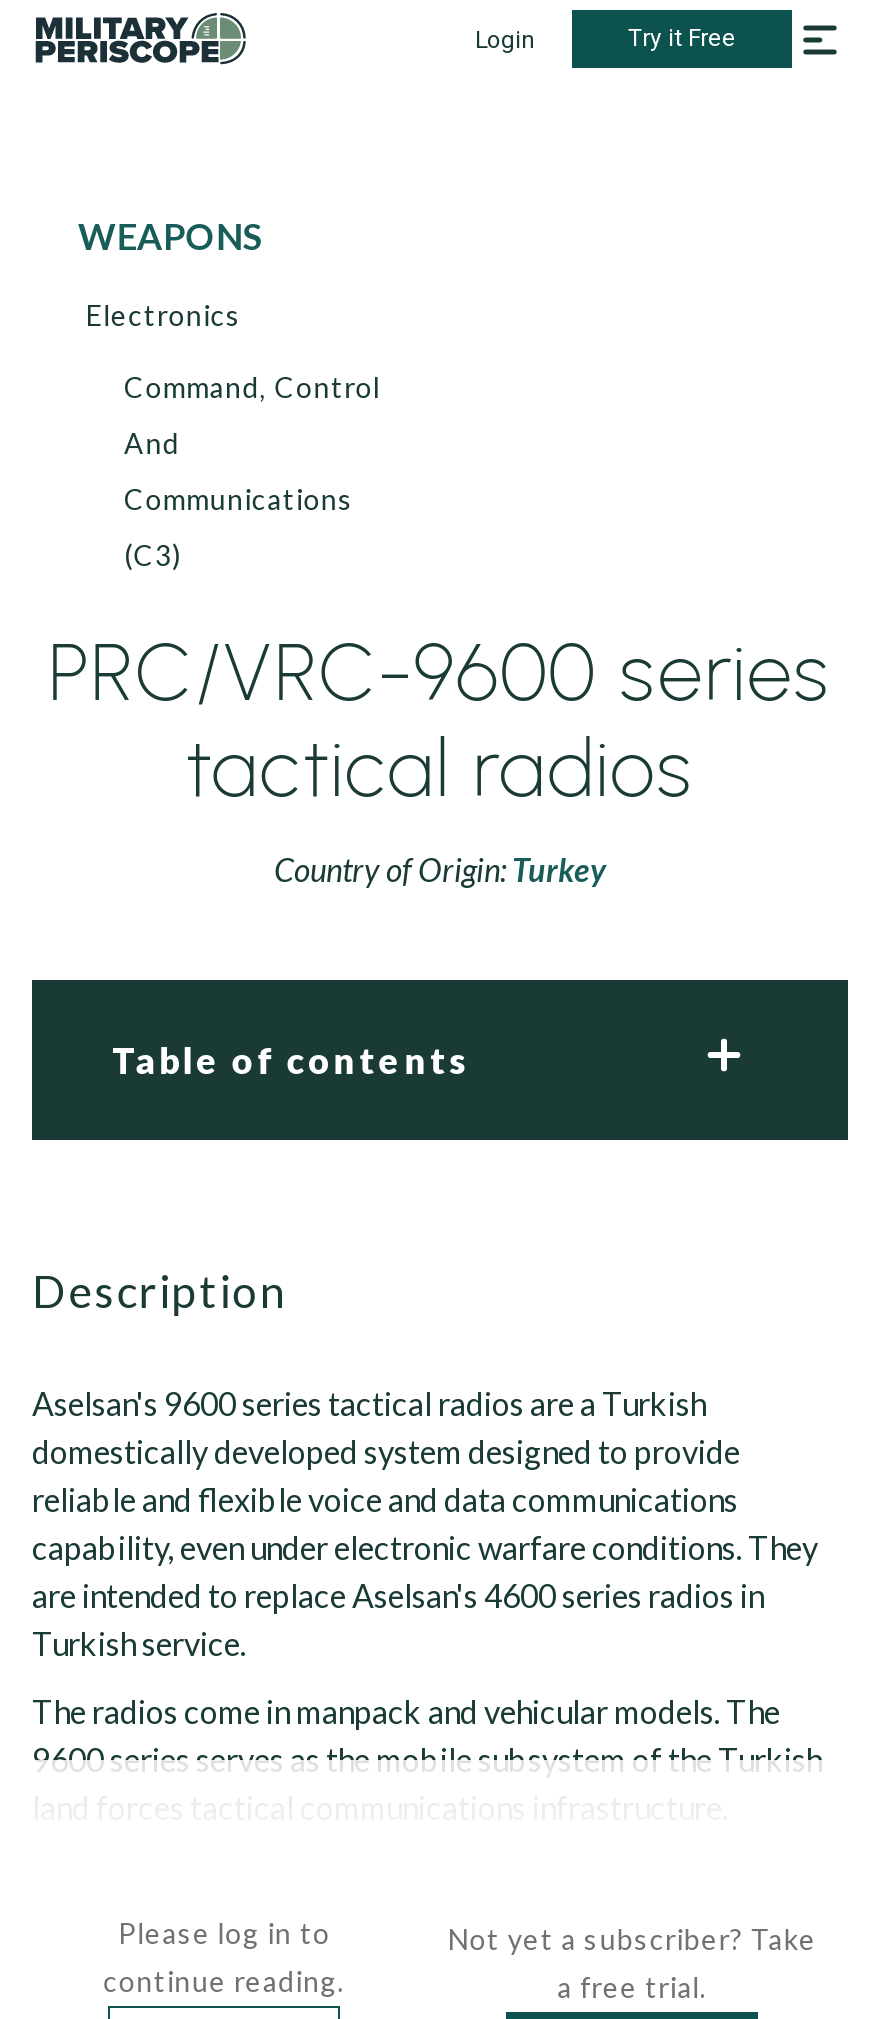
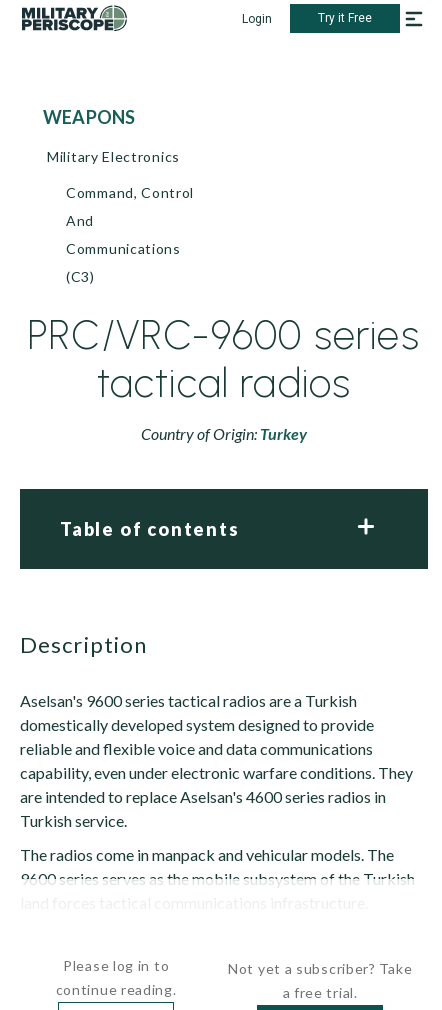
[86,298,241,332] Electronics -> [47,148,180,165] Military Electronics

